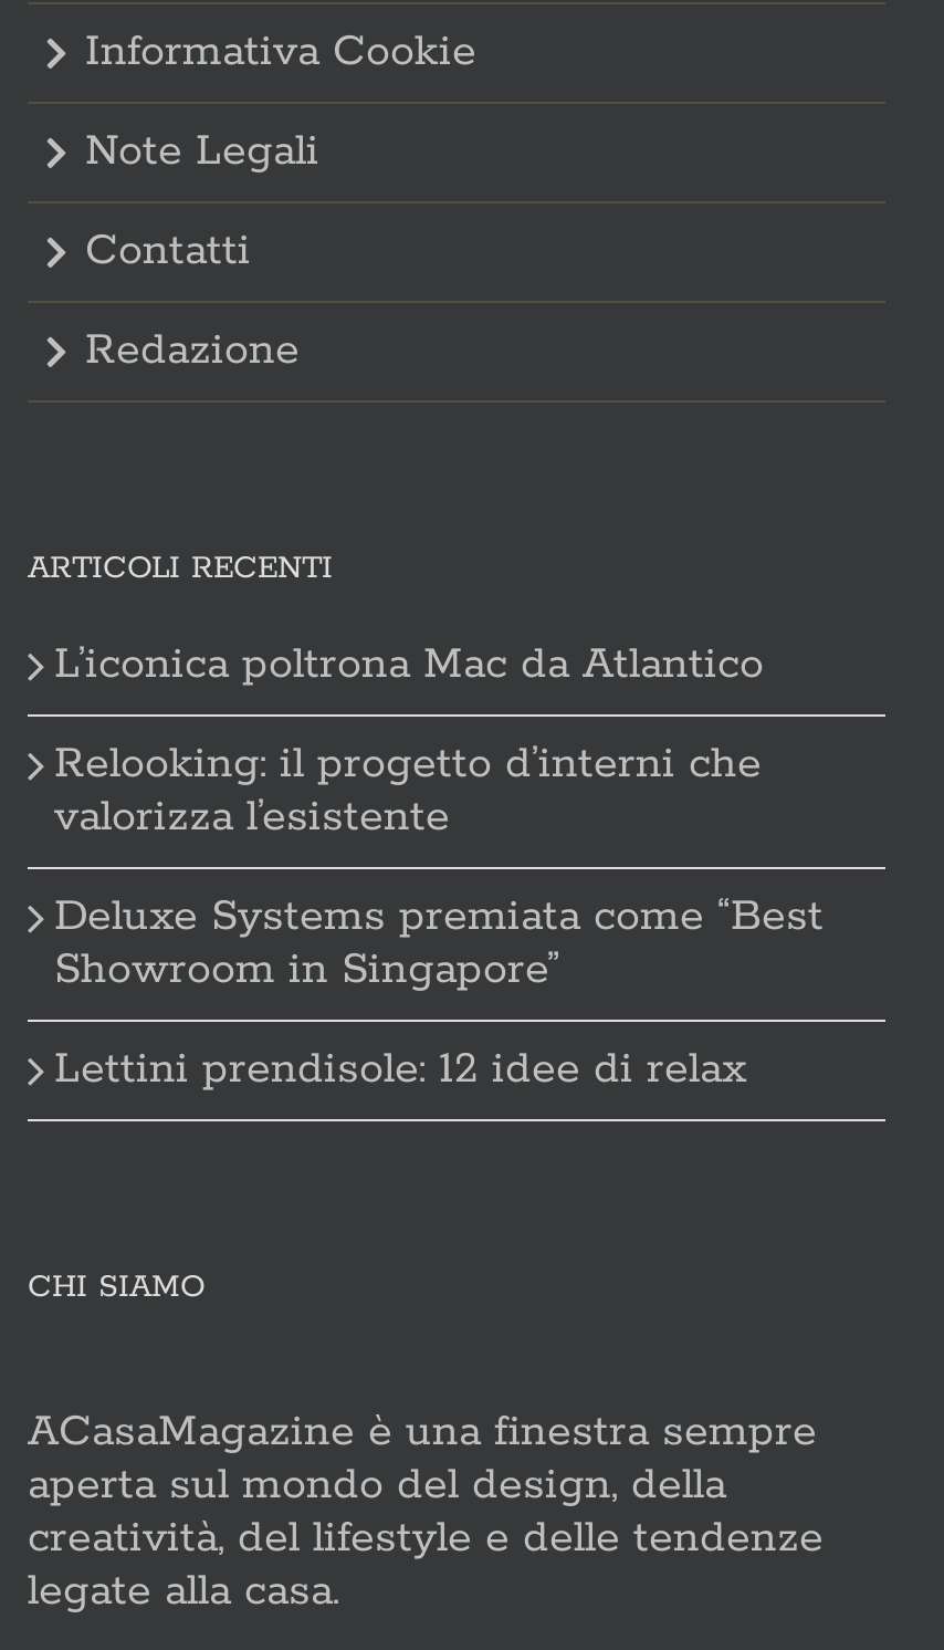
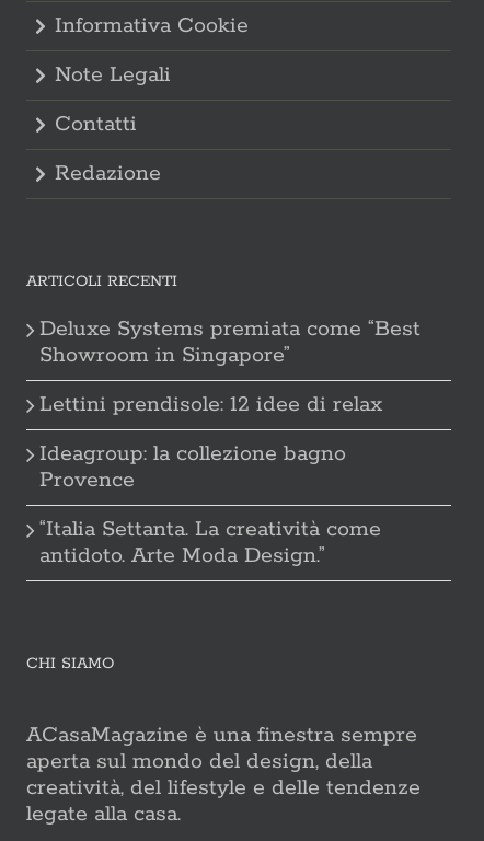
[54,636,764,844] L’iconica poltrona Mac da Atlantico | Relooking: il progetto d’interni che | valorizza l’esistente -> none
moved [54,888,824,1096] -> [39,315,420,418]: Deluxe Systems premiata come “Best | Showroom in Singapore” | Lettini prendisole: 12 idee di relax
none -> [39,440,381,569] Ideagroup: la collezione bagno | Provence | “Italia Settanta. La creatività come | antidoto. Arte Moda Design.”

